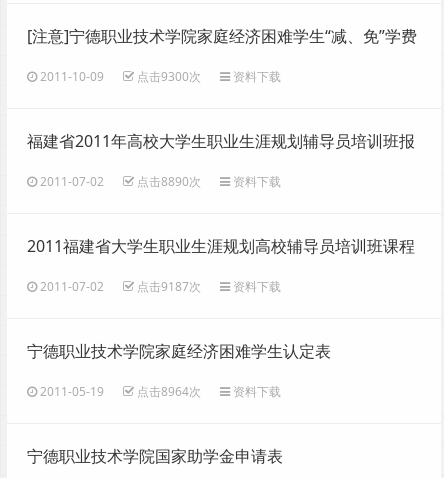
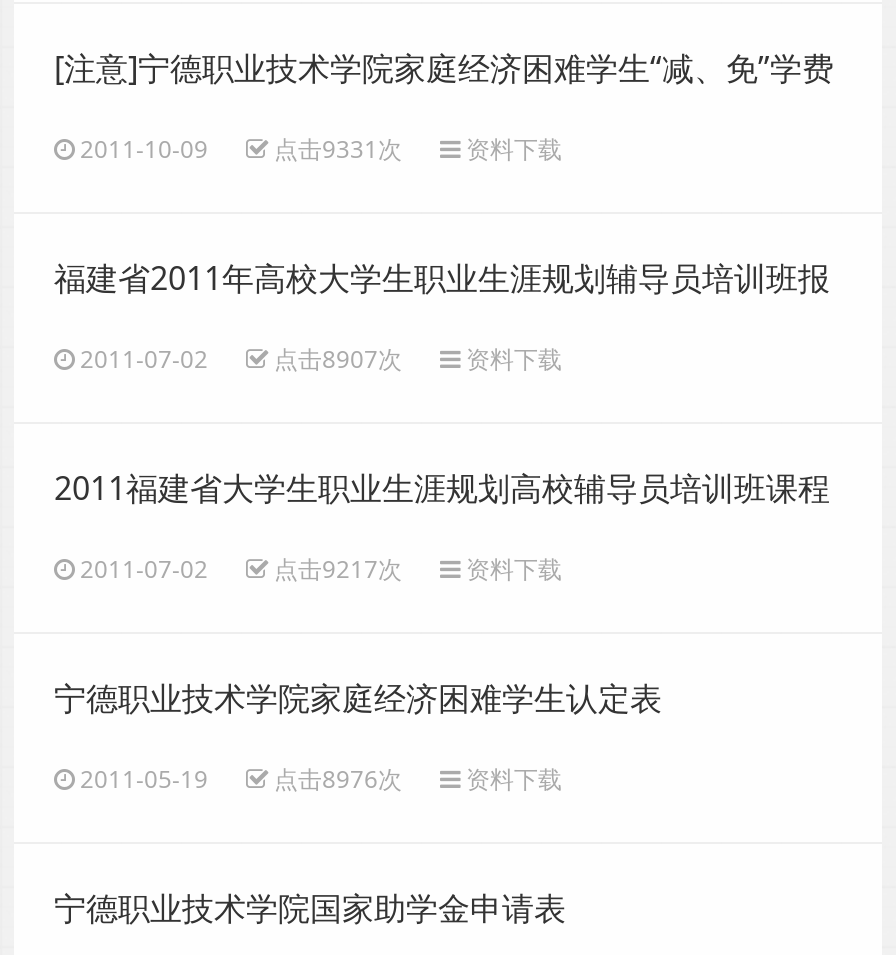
[37,68,281,85] 2011-10-09 点击9300次 资料下载 -> [74,132,562,166] 2011-10-09 点击9331次 资料下载
[37,173,281,190] 2011-07-02 点击8890次 资料下载 -> [74,342,562,376] 2011-07-02 点击8907次 资料下载
[37,278,281,295] 2011-07-02 点击9187次 资料下载 -> [74,552,562,586] 2011-07-02 点击9217次 资料下载
[37,383,281,400] 2011-05-19 点击8964次 资料下载 -> [74,762,562,796] 2011-05-19 点击8976次 资料下载

